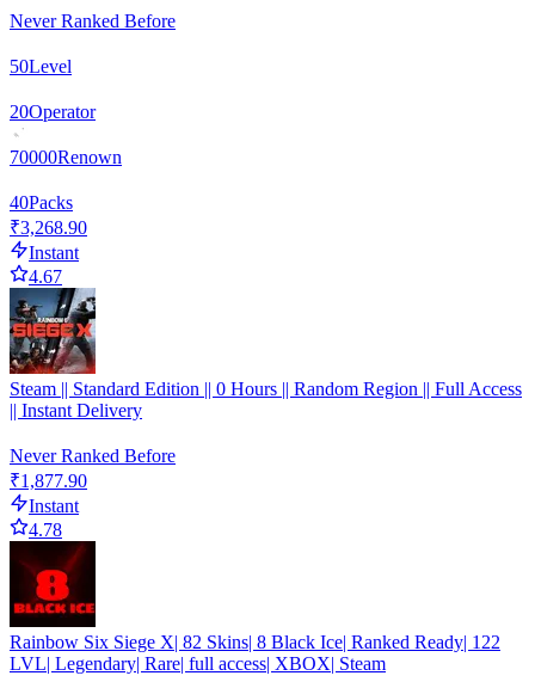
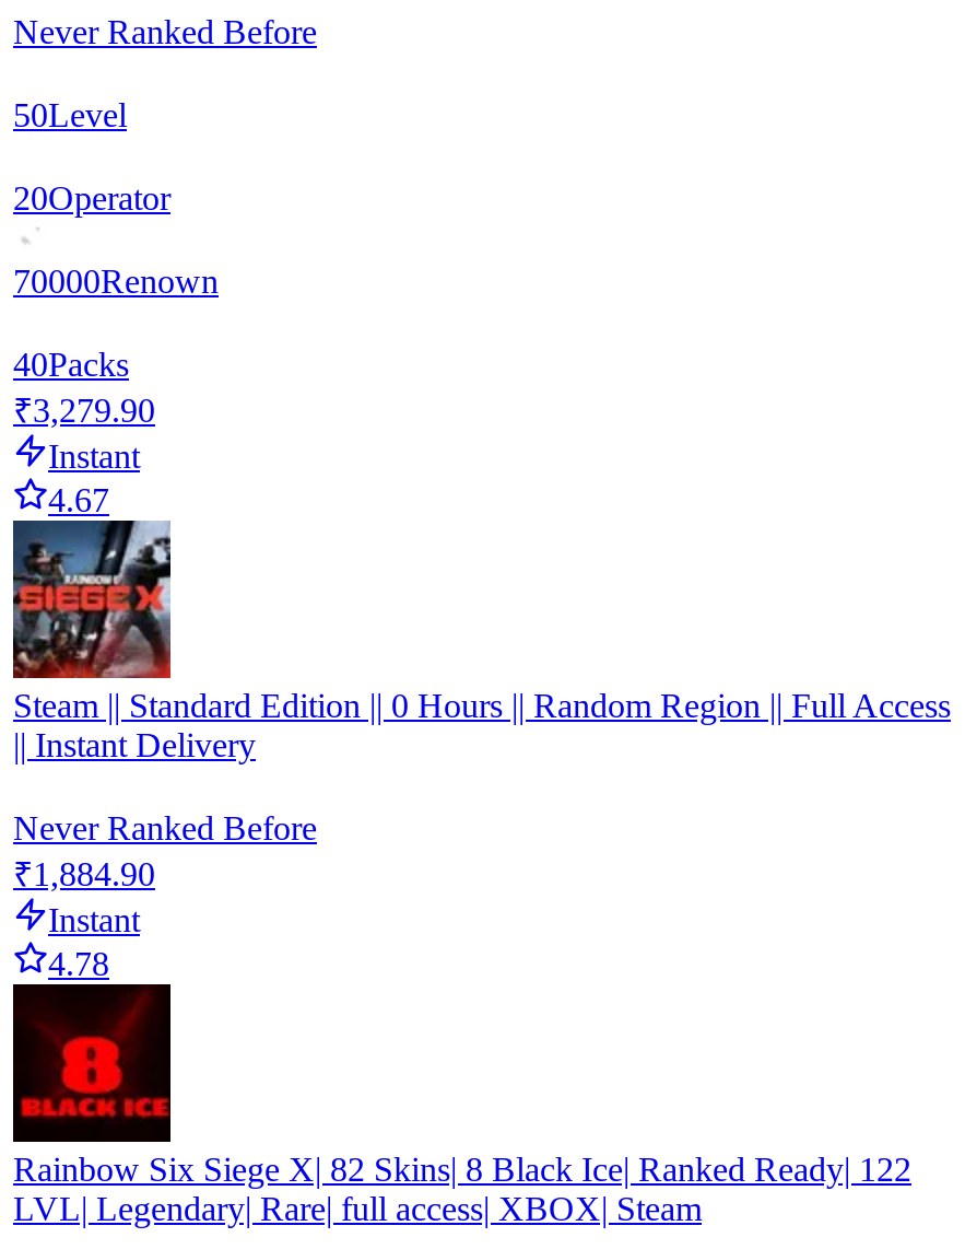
[10,218,87,238] ₹3,268.90 -> [13,392,155,429] ₹3,279.90
[10,471,87,491] ₹1,877.90 -> [13,856,155,893] ₹1,884.90

